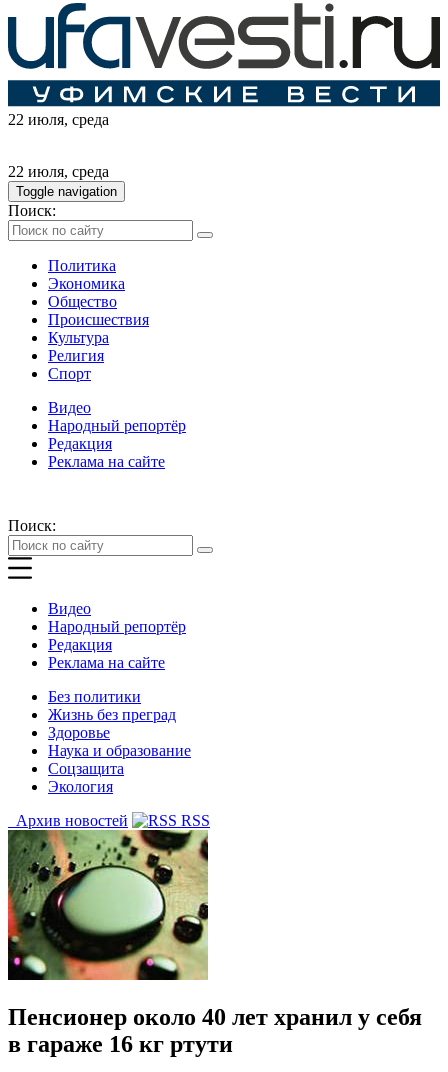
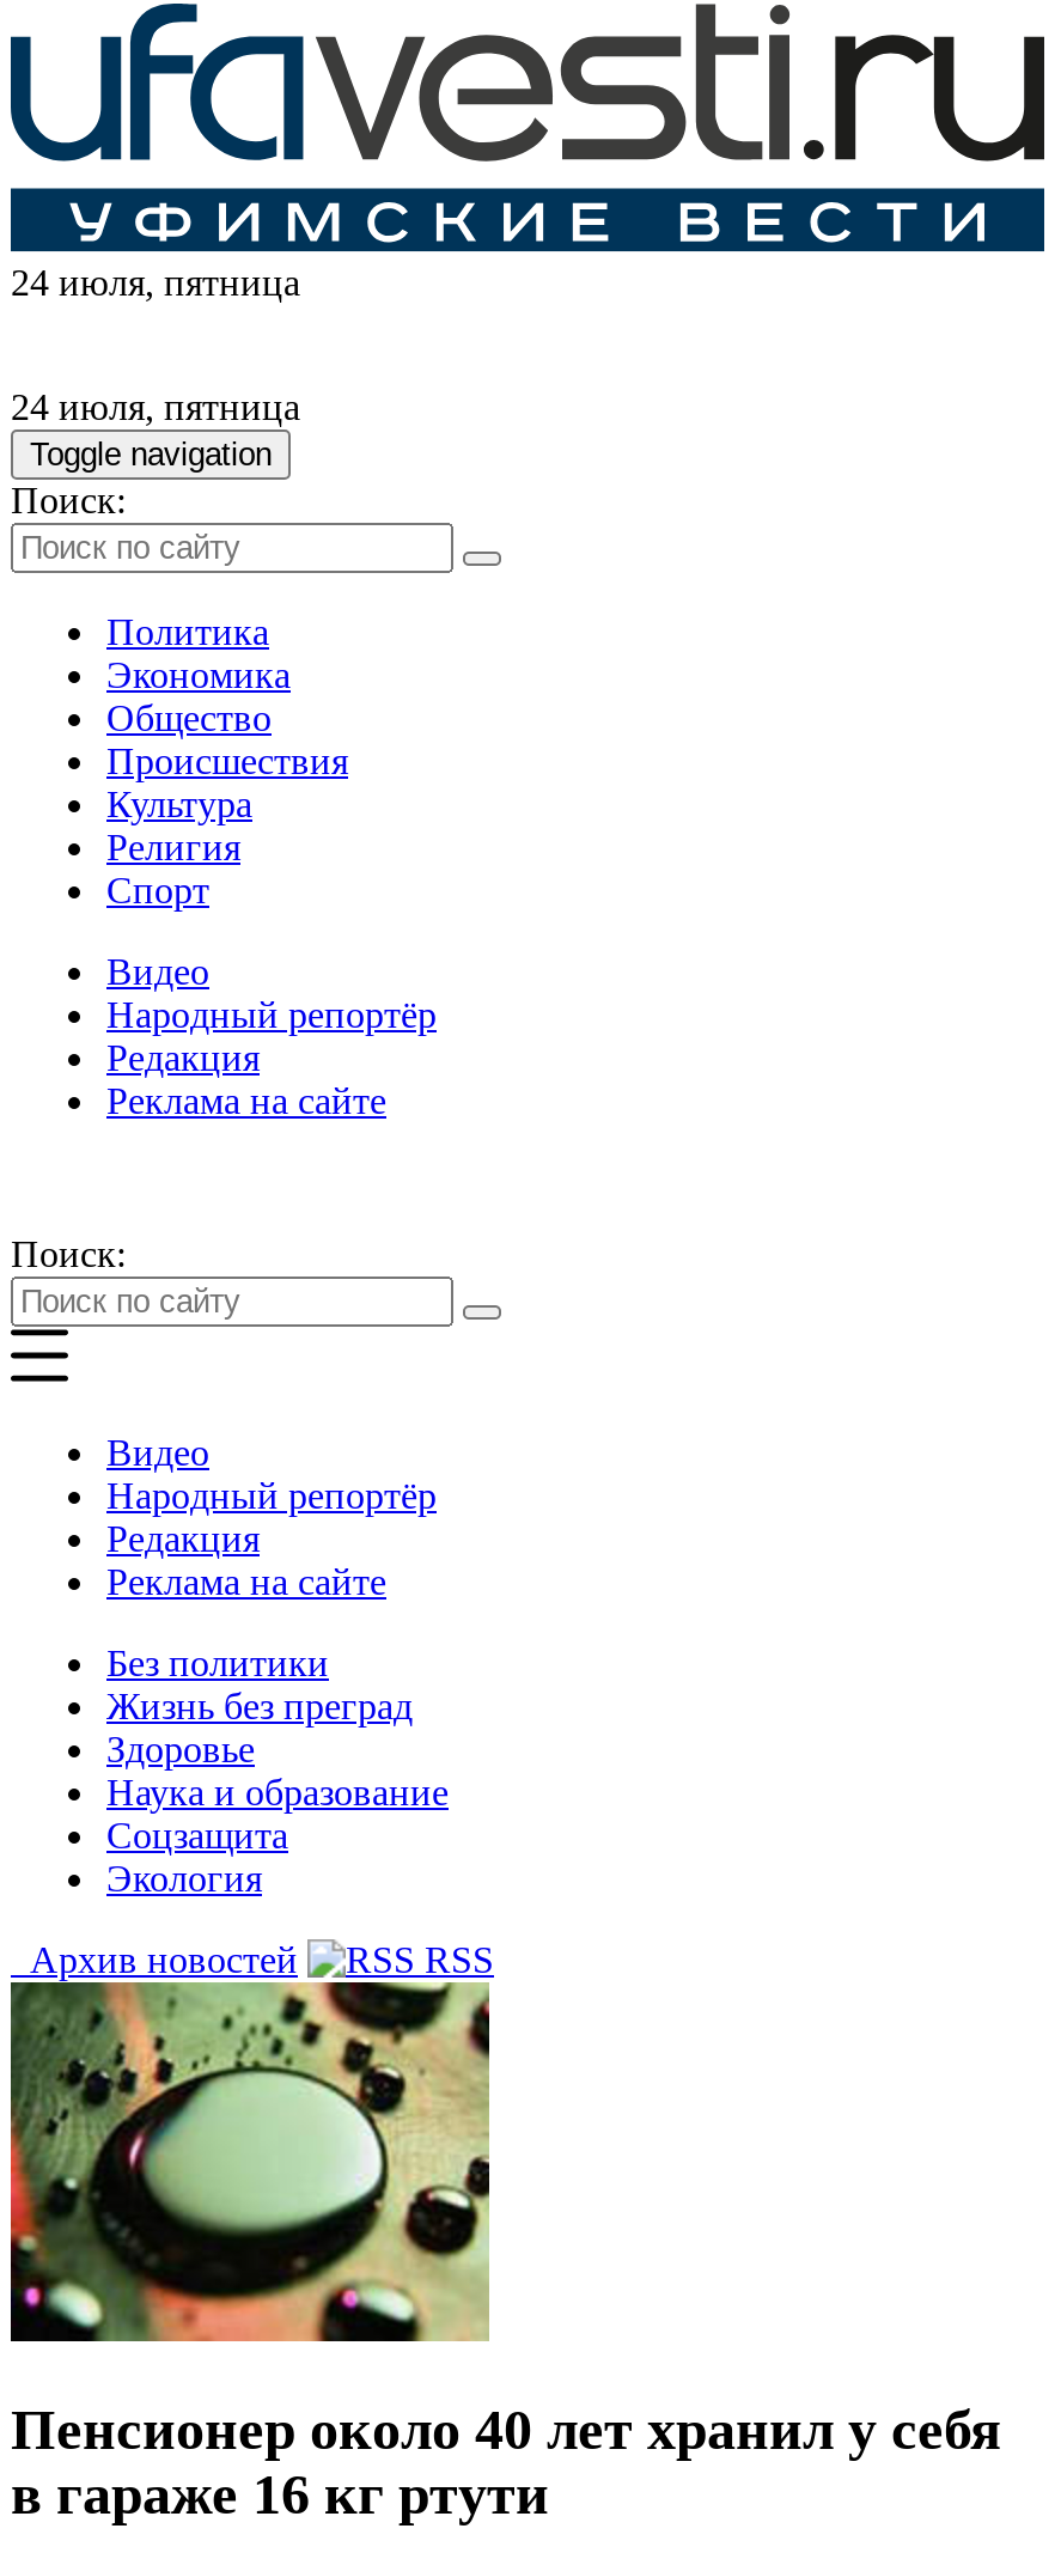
[8,111,109,128] 22 июля, среда -> [11,263,300,304] 24 июля, пятница
[8,163,109,180] 22 июля, среда -> [11,387,300,428] 24 июля, пятница

